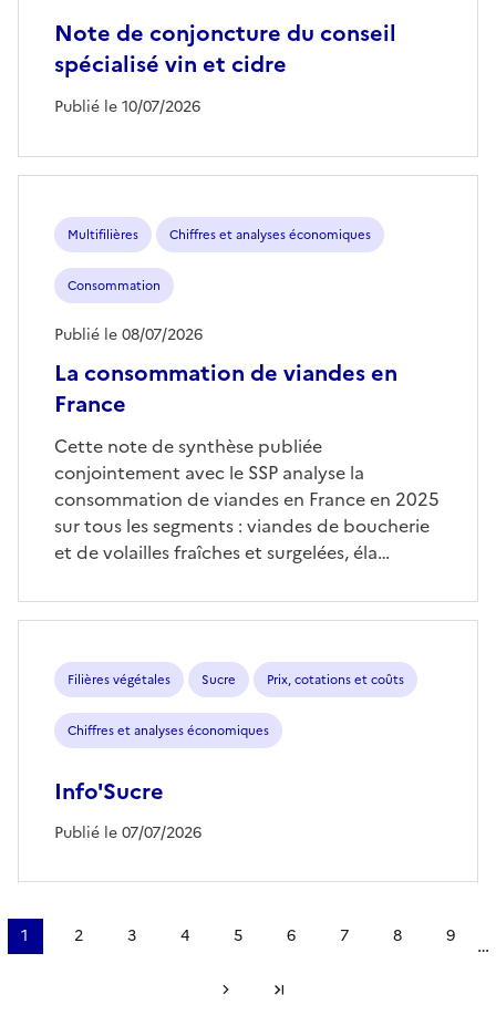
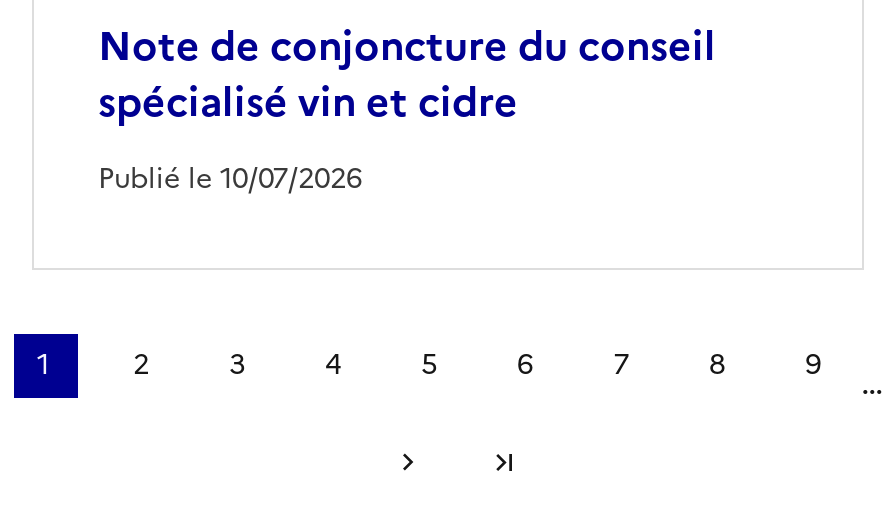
[54,225,397,420] Multifilières | Chiffres et analyses économiques | Consommation | La consommation de viandes en | France -> none
[54,323,203,346] Publié le 08/07/2026 -> none
[54,432,440,565] Cette note de synthèse publiée | conjointement avec le SSP analyse la | consommation de viandes en France en 2025 | sur tous les segments : viandes de boucherie | et de volailles fraîches et surgelées, éla… -> none
[54,670,404,845] Filières végétales | Sucre | Prix, cotations et coûts | Chiffres et analyses économiques | Info'Sucre | Publié le 07/07/2026 -> none

